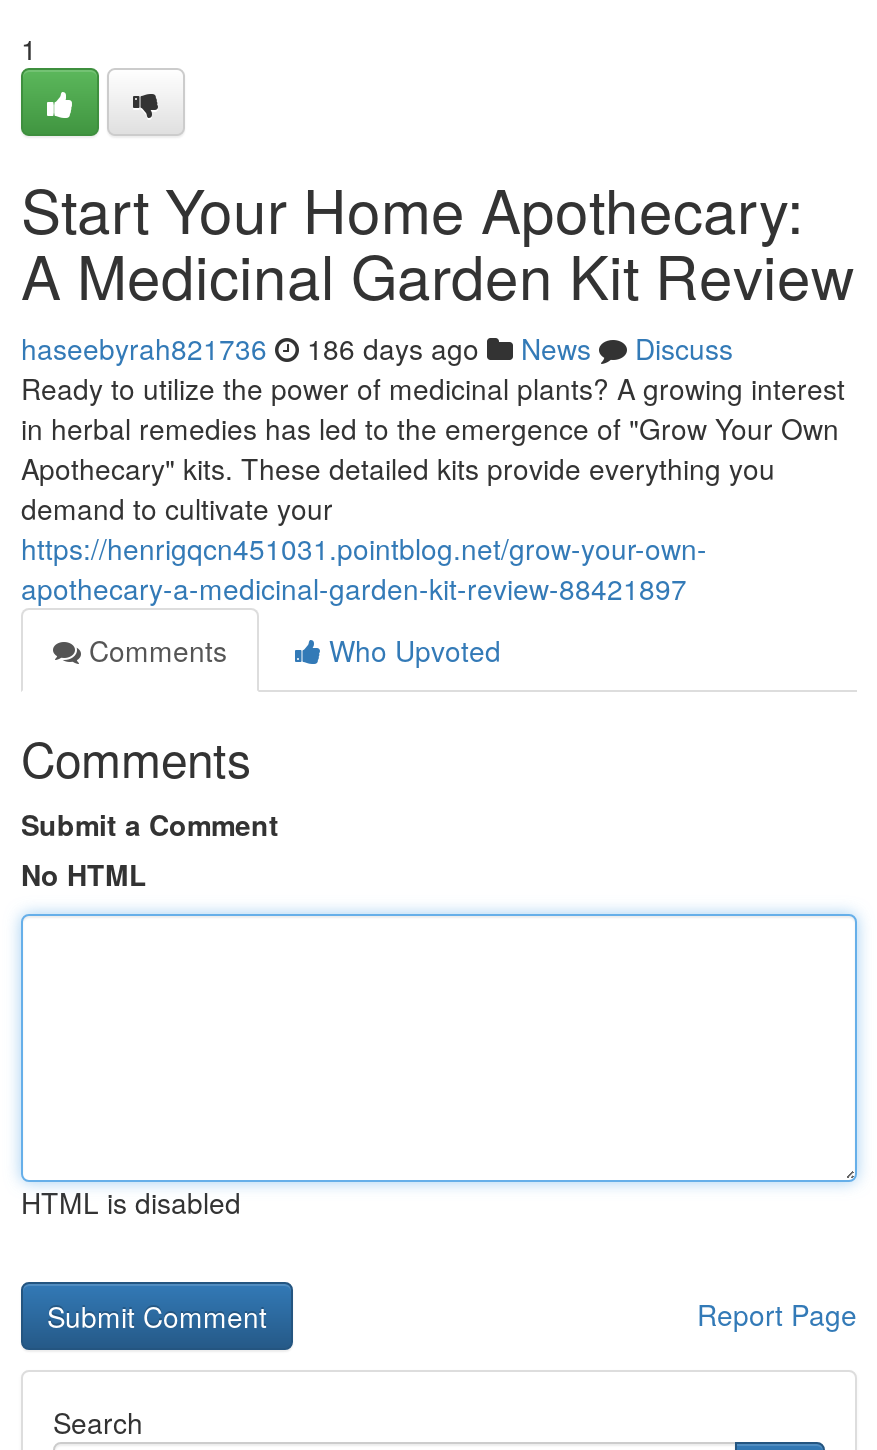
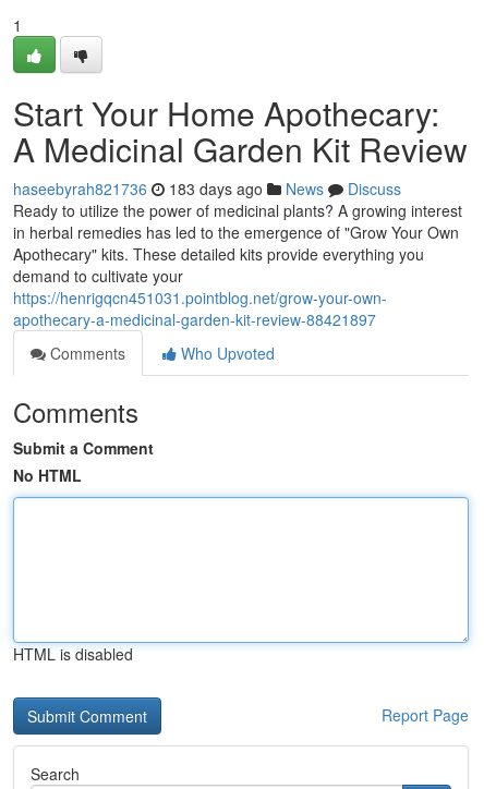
[21,328,733,368] haseebyrah821736 186 days ago News Discuss -> [13,178,401,199] haseebyrah821736 183 days ago News Discuss

